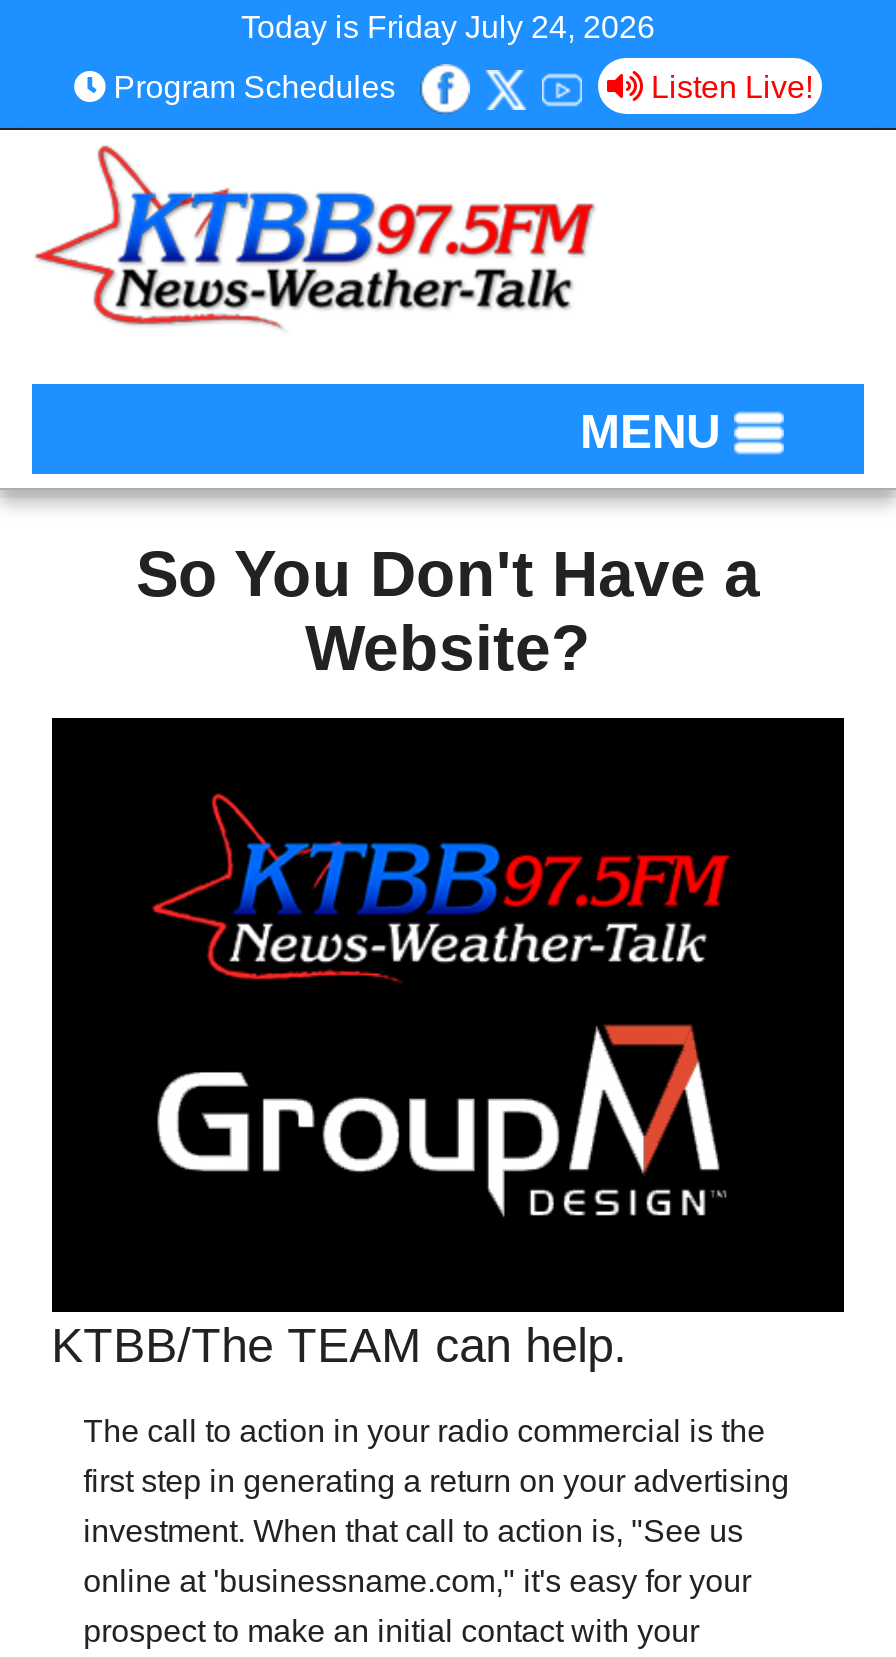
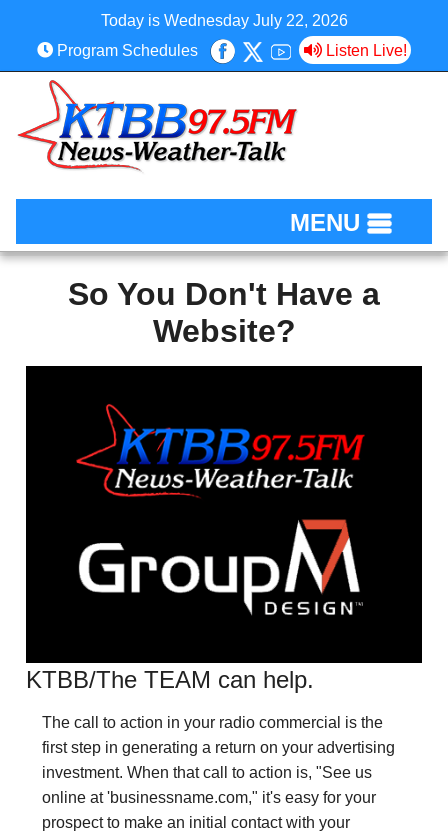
[241,10,655,44] Today is Friday July 24, 2026 -> [100,12,347,29] Today is Wednesday July 22, 2026

